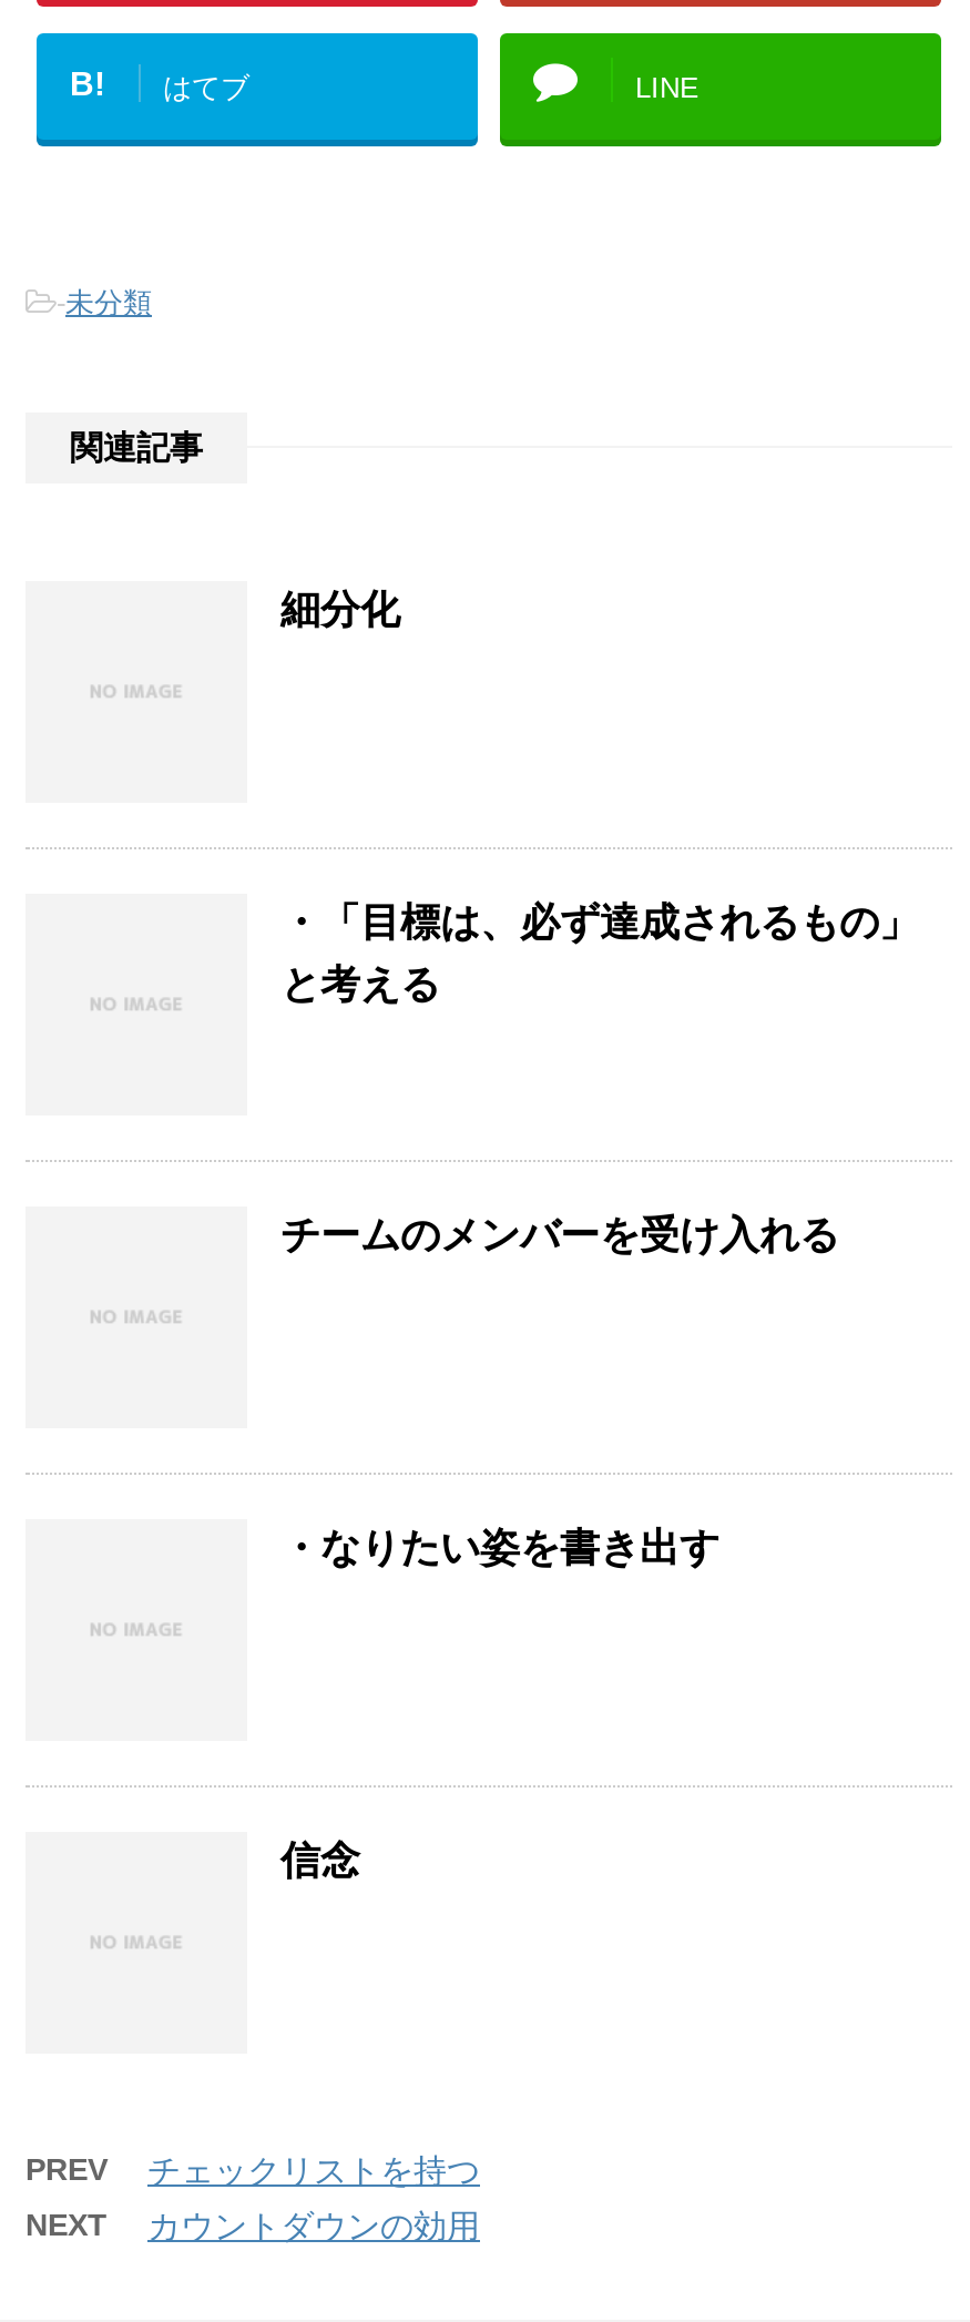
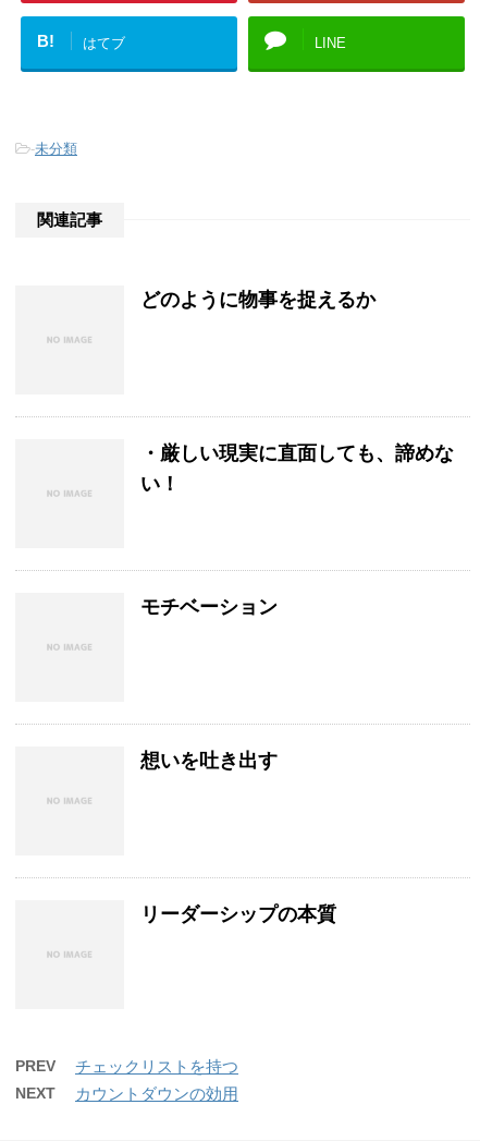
[280,588,400,632] 細分化 -> [140,289,376,311] どのように物事を捉えるか
[280,900,919,1007] ・「目標は、必ず達成されるもの」 | と考える -> [140,442,454,495] ・厳しい現実に直面しても、諦めな | い！
[280,1213,839,1257] チームのメンバーを受け入れる -> [140,596,278,618] モチベーション
[280,1526,719,1570] ・なりたい姿を書き出す -> [140,750,278,772] 想いを吐き出す
[280,1839,360,1883] 信念 -> [140,903,336,925] リーダーシップの本質

